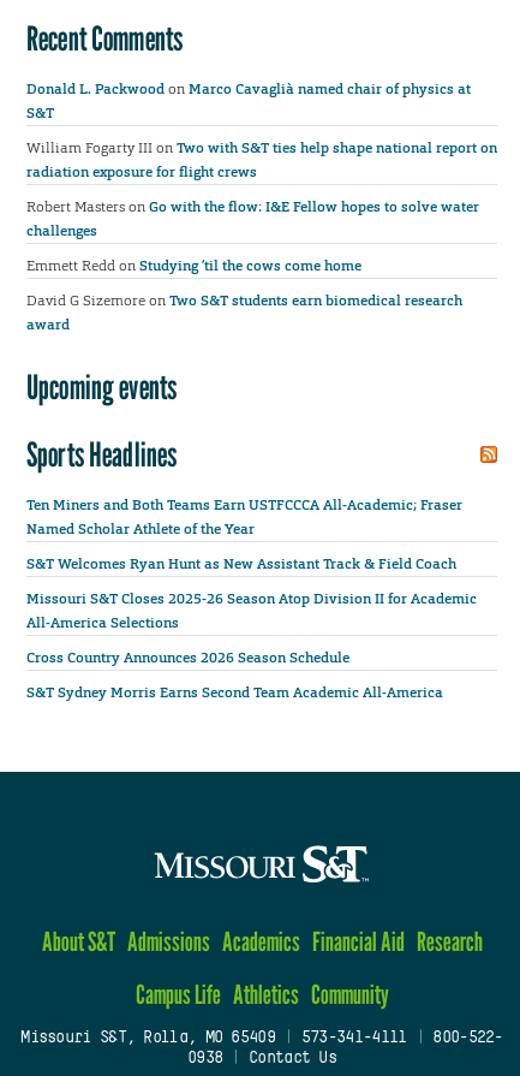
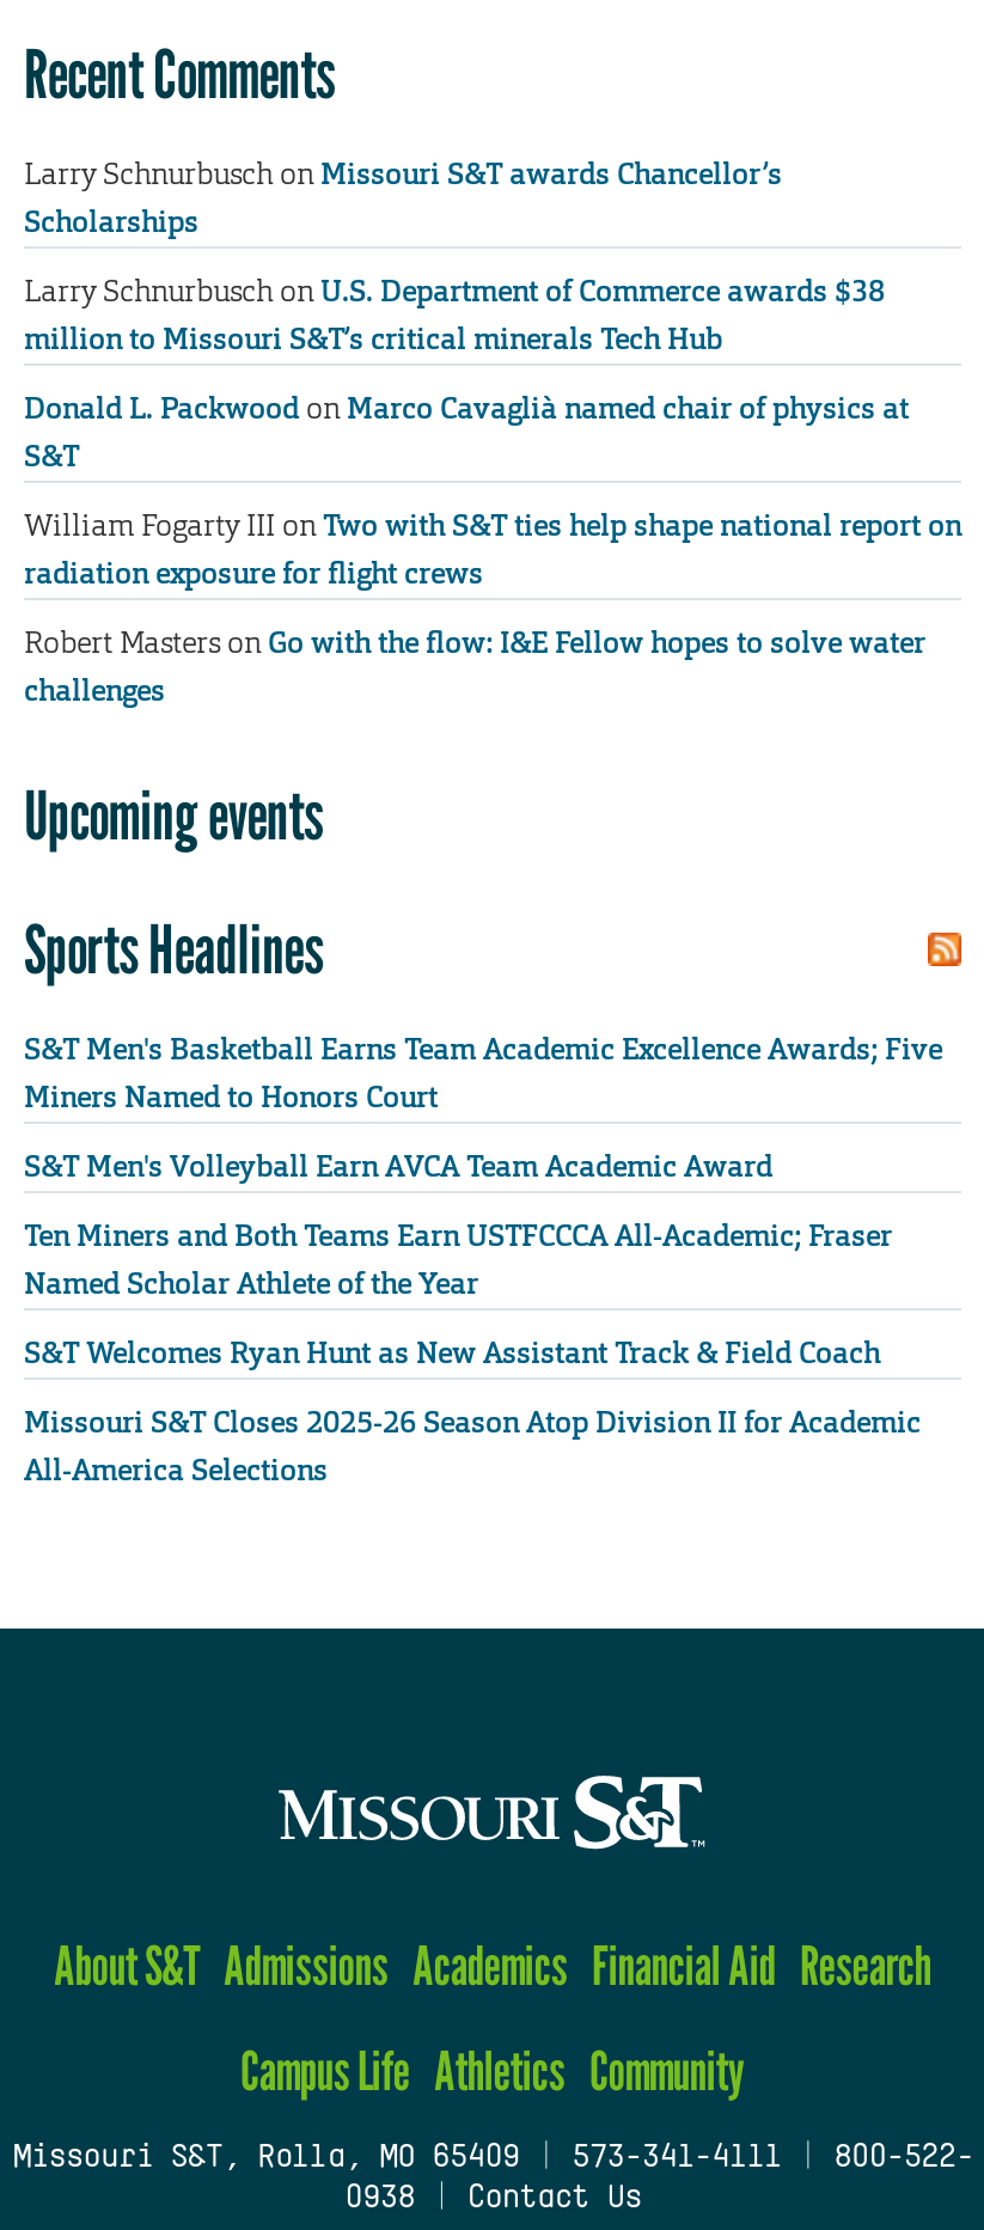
none -> [24,154,885,358] Larry Schnurbusch on Missouri S&T awards Chancellor’s | Scholarships | Larry Schnurbusch on U.S. Department of Commerce awards $38 | million to Missouri S&T’s critical minerals Tech Hub
moved [26,79,497,240] -> [24,389,961,710]: Donald L. Packwood on Marco Cavaglià named chair of physics at | S&T | William Fogarty III on Two with S&T ties help shape national report on | radiation exposure for flight crews | Robert Masters on Go with the flow: I&E Fellow hopes to solve water | challenges
[26,256,462,334] Emmett Redd on Studying ’til the cows come home | David G Sizemore on Two S&T students earn biomedical research | award -> none
none -> [24,1030,942,1185] S&T Men's Basketball Earns Team Academic Excellence Awards; Five | Miners Named to Honors Court | S&T Men's Volleyball Earn AVCA Team Academic Award
moved [26,495,477,632] -> [24,1217,921,1490]: Ten Miners and Both Teams Earn USTFCCCA All-Academic; Fraser | Named Scholar Athlete of the Year | S&T Welcomes Ryan Hunt as New Assistant Track & Field Coach | Missouri S&T Closes 2025-26 Season Atop Division II for Academic | All-America Selections
[26,648,443,702] Cross Country Announces 2026 Season Schedule | S&T Sydney Morris Earns Second Team Academic All-America -> none

